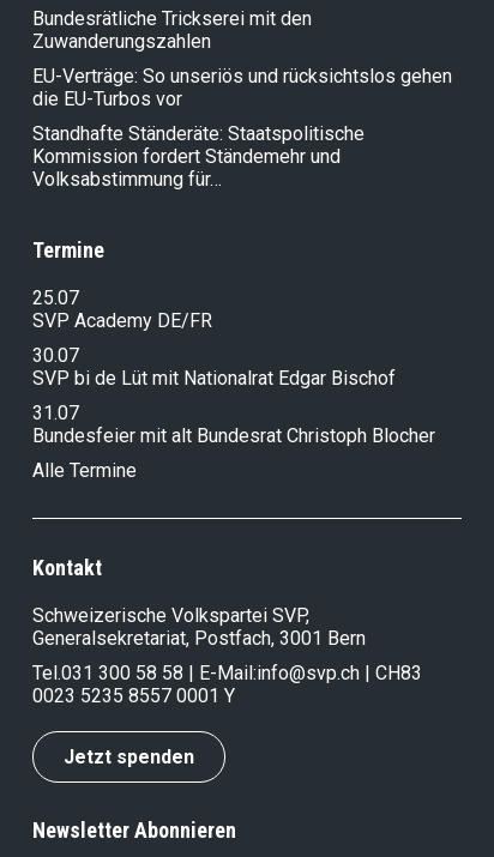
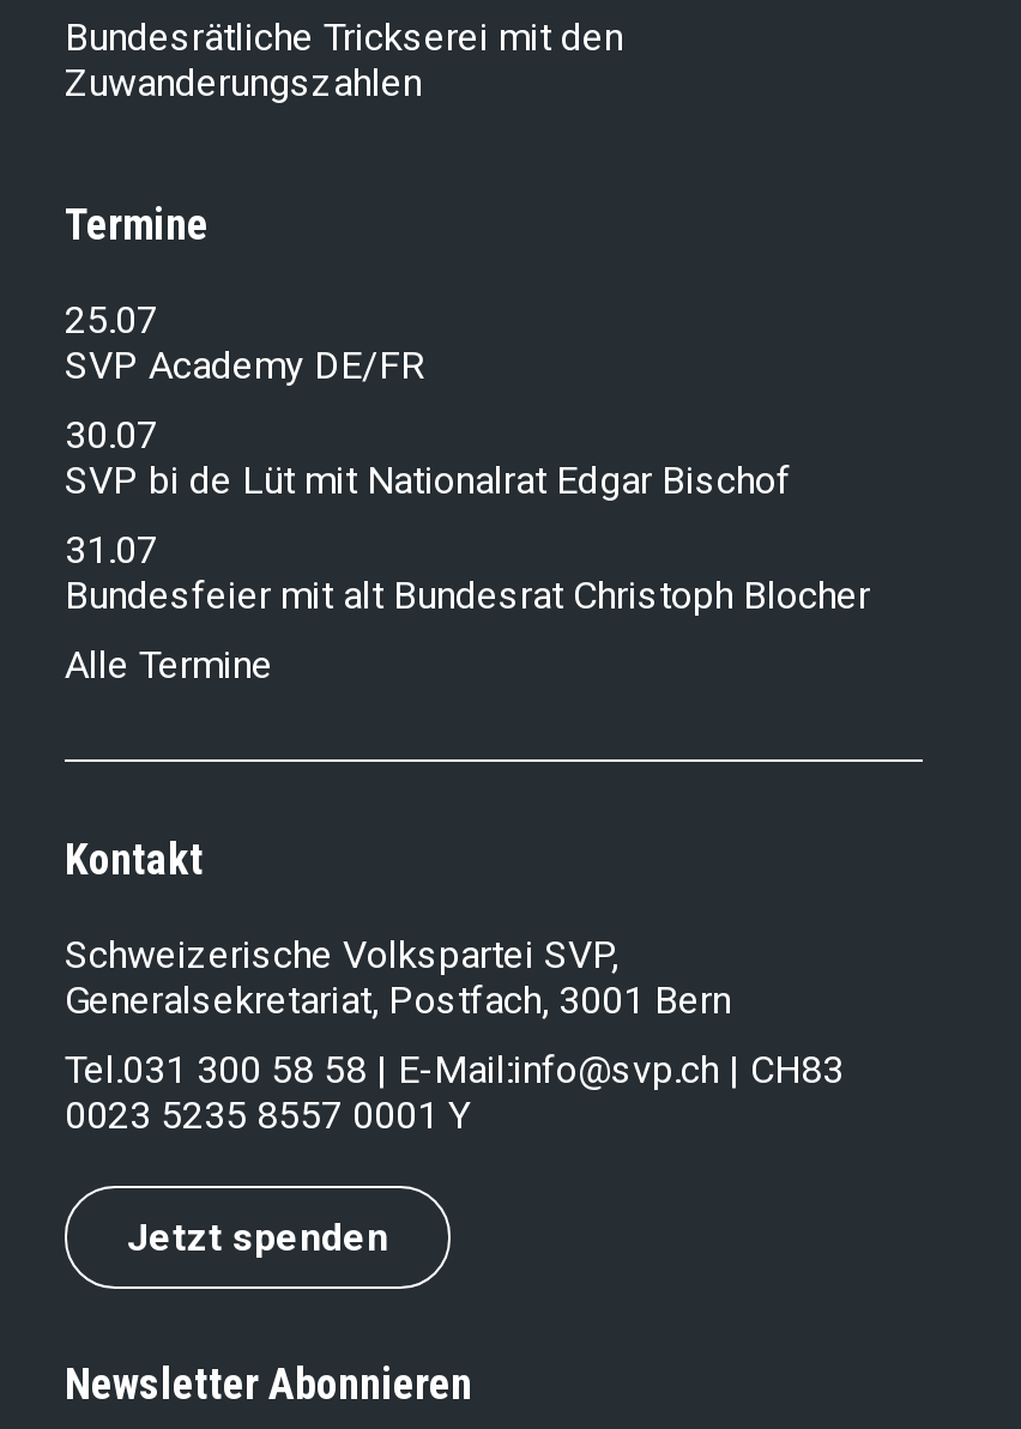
[32,65,452,191] EU-Verträge: So unseriös und rücksichtslos gehen | die EU-Turbos vor | Standhafte Ständeräte: Staatspolitische | Kommission fordert Ständemehr und | Volksabstimmung für… -> none

